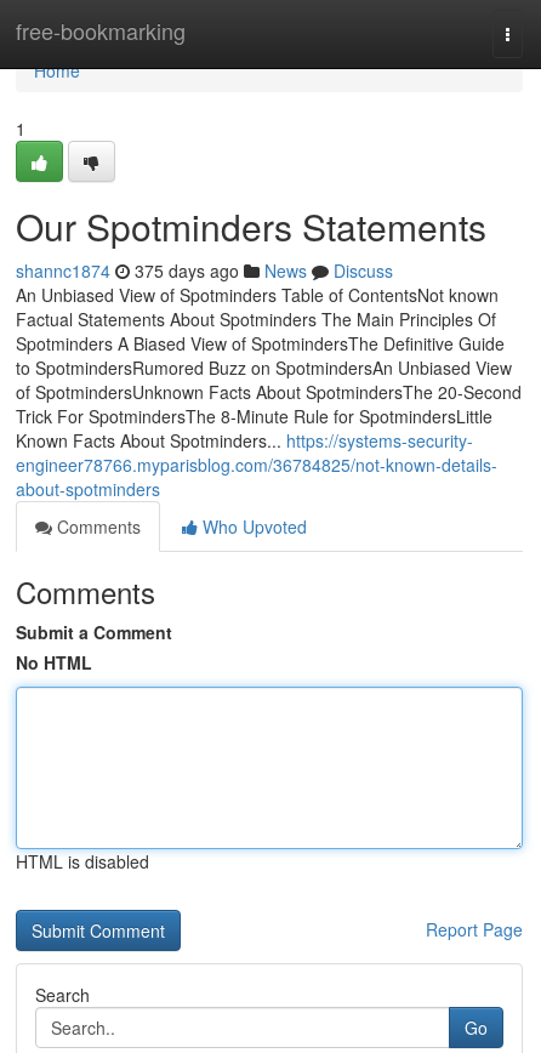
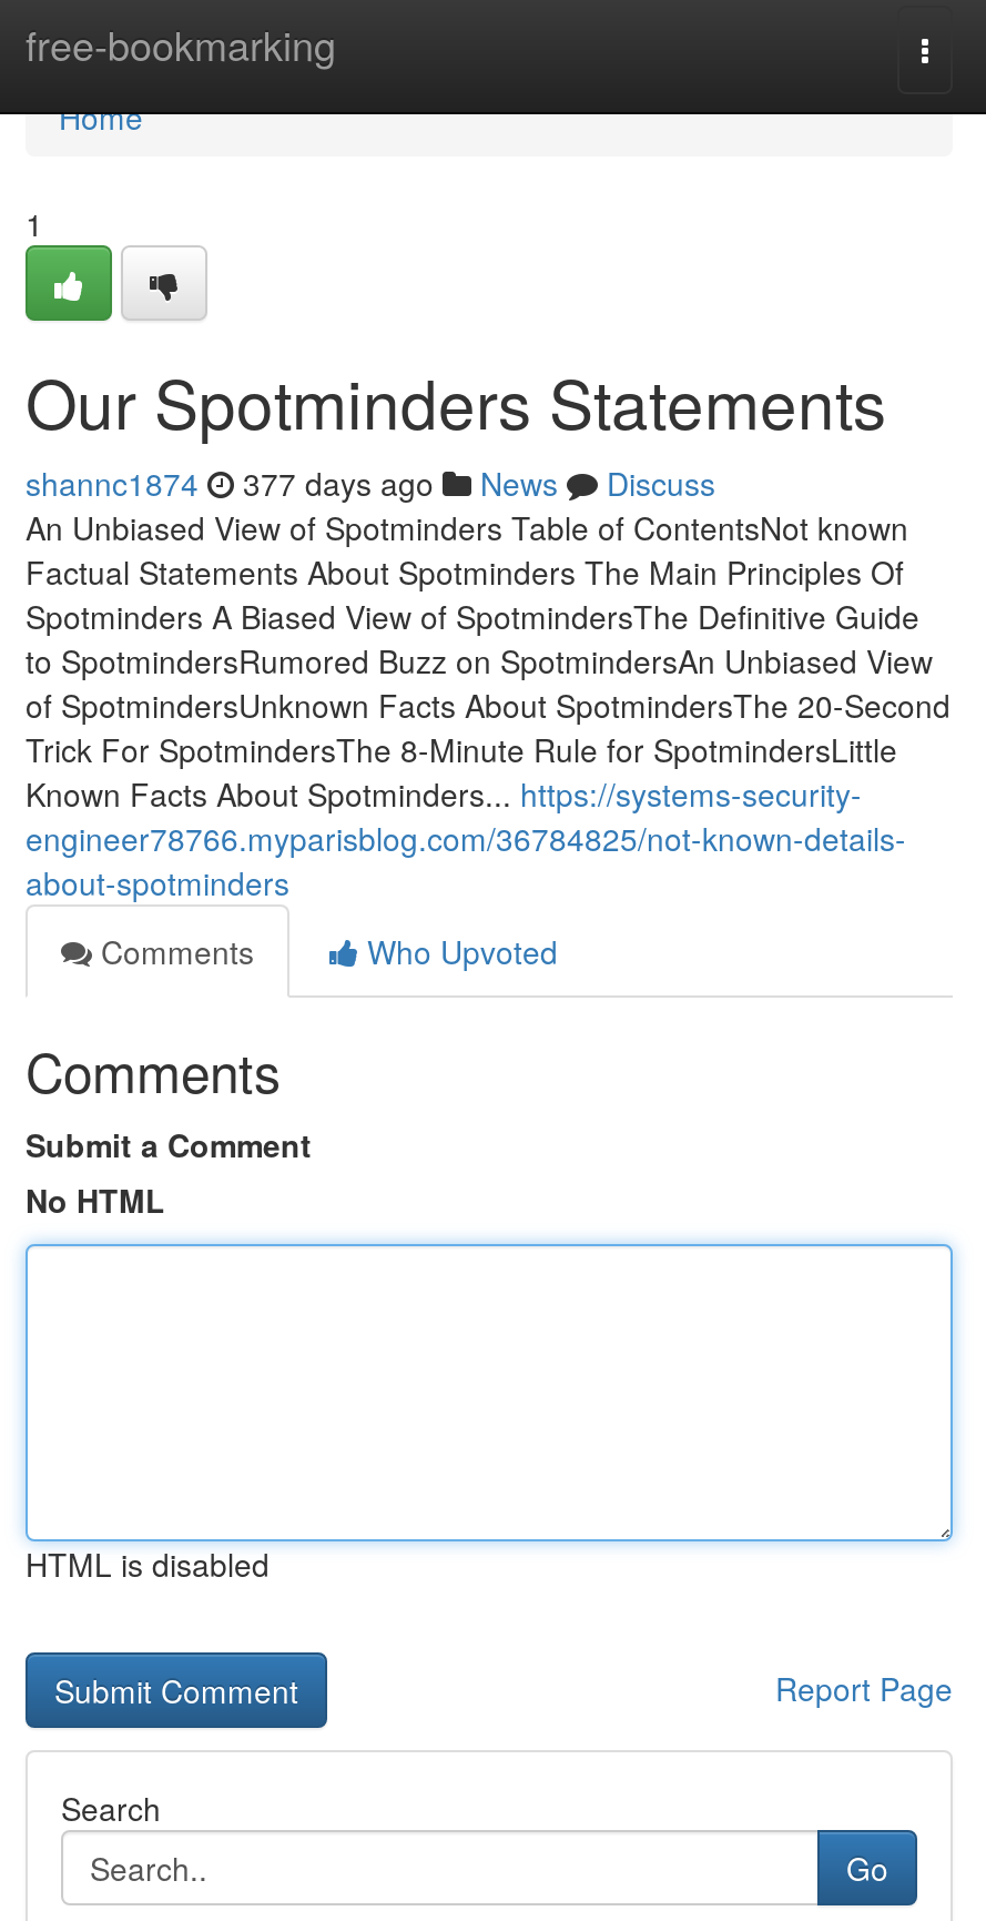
[16,258,393,283] shannc1874 375 days ago News Discuss -> [26,461,715,505] shannc1874 377 days ago News Discuss

